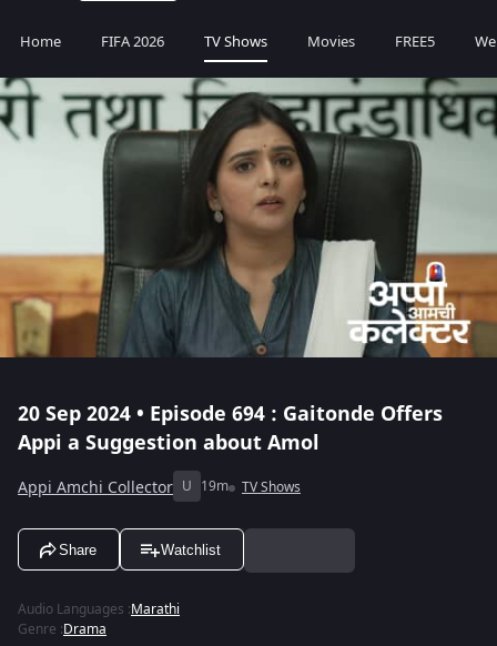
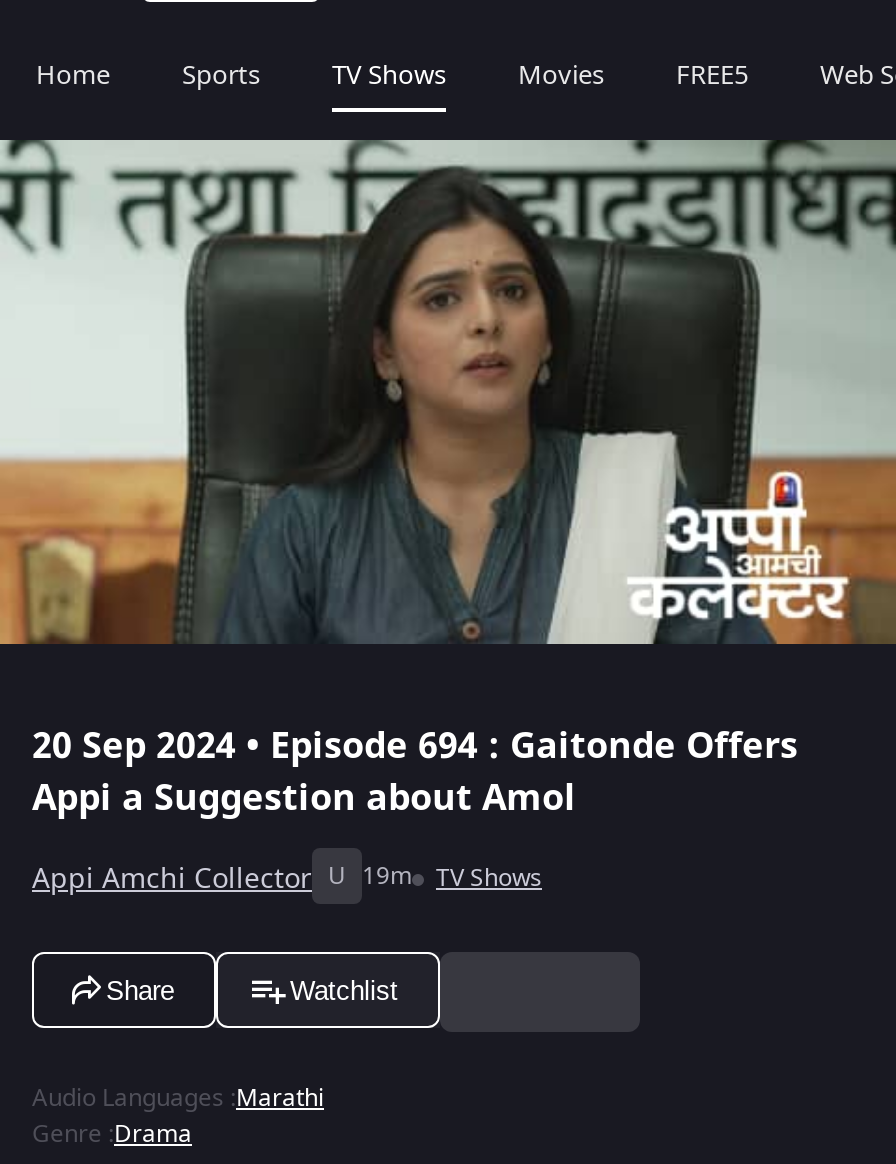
[101,31,164,52] FIFA 2026 -> [182,56,260,94] Sports

